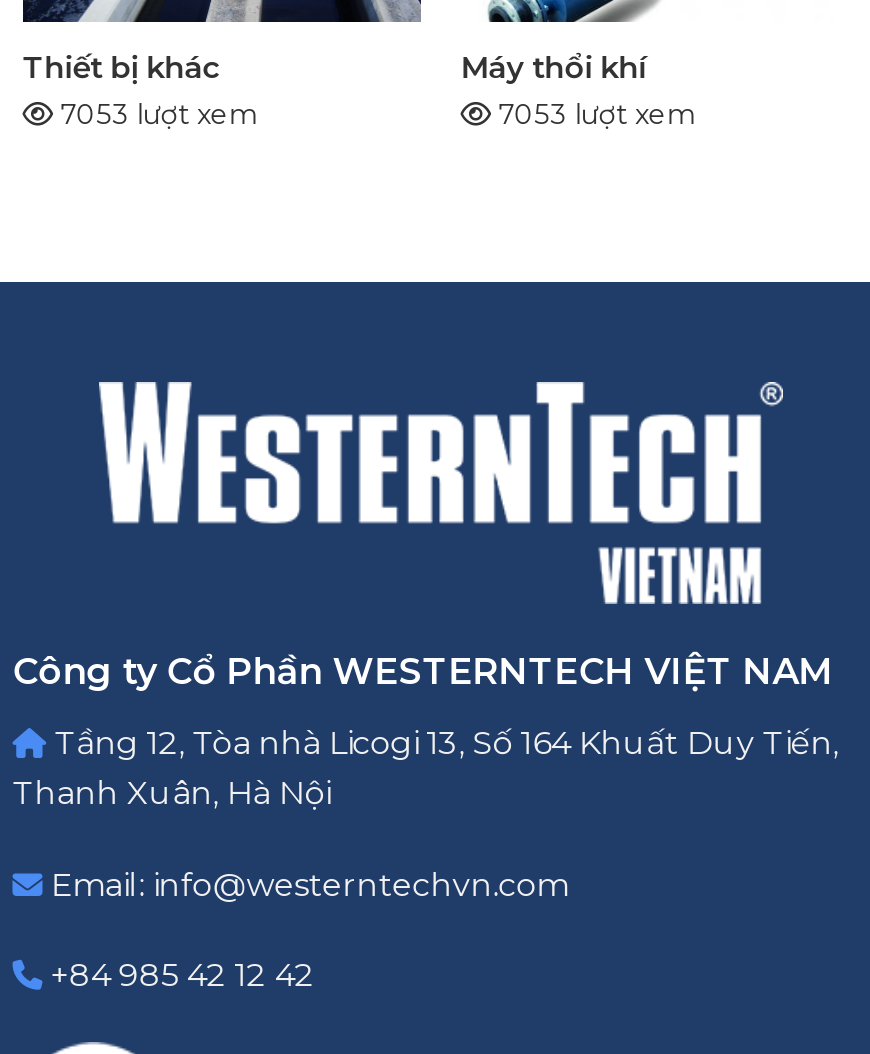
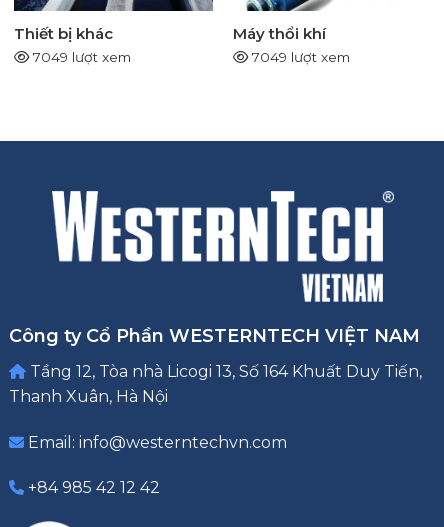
[53,99,255,131] 7053 lượt xem -> [29,49,131,65] 7049 lượt xem
[491,99,693,131] 7053 lượt xem -> [248,49,350,65] 7049 lượt xem

